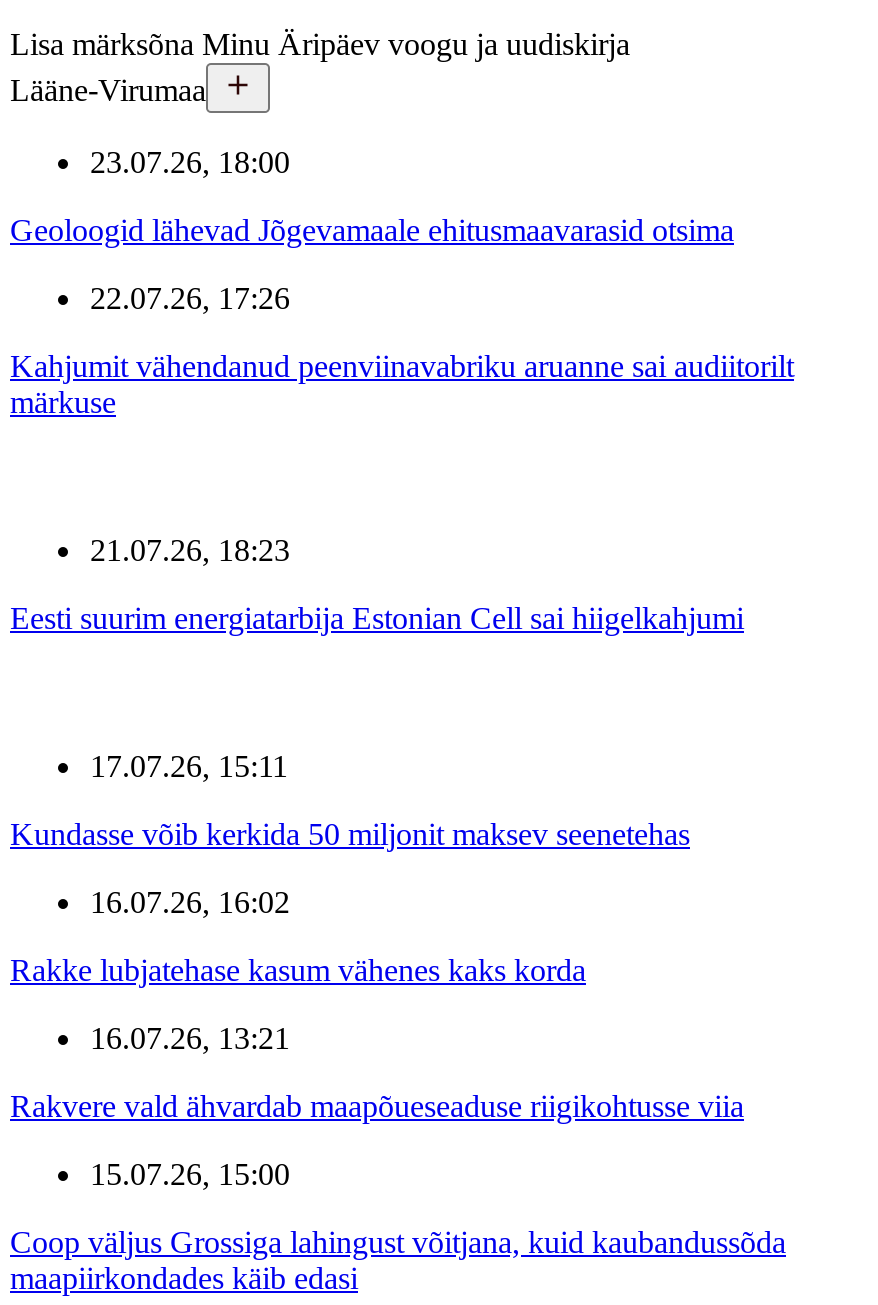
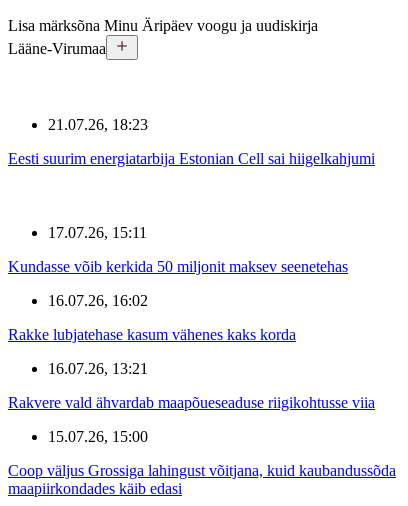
[10,145,794,419] 23.07.26, 18:00 | Geoloogid lähevad Jõgevamaale ehitusmaavarasid otsima | 22.07.26, 17:26 | Kahjumit vähendanud peenviinavabriku aruanne sai audiitorilt | märkuse -> none

